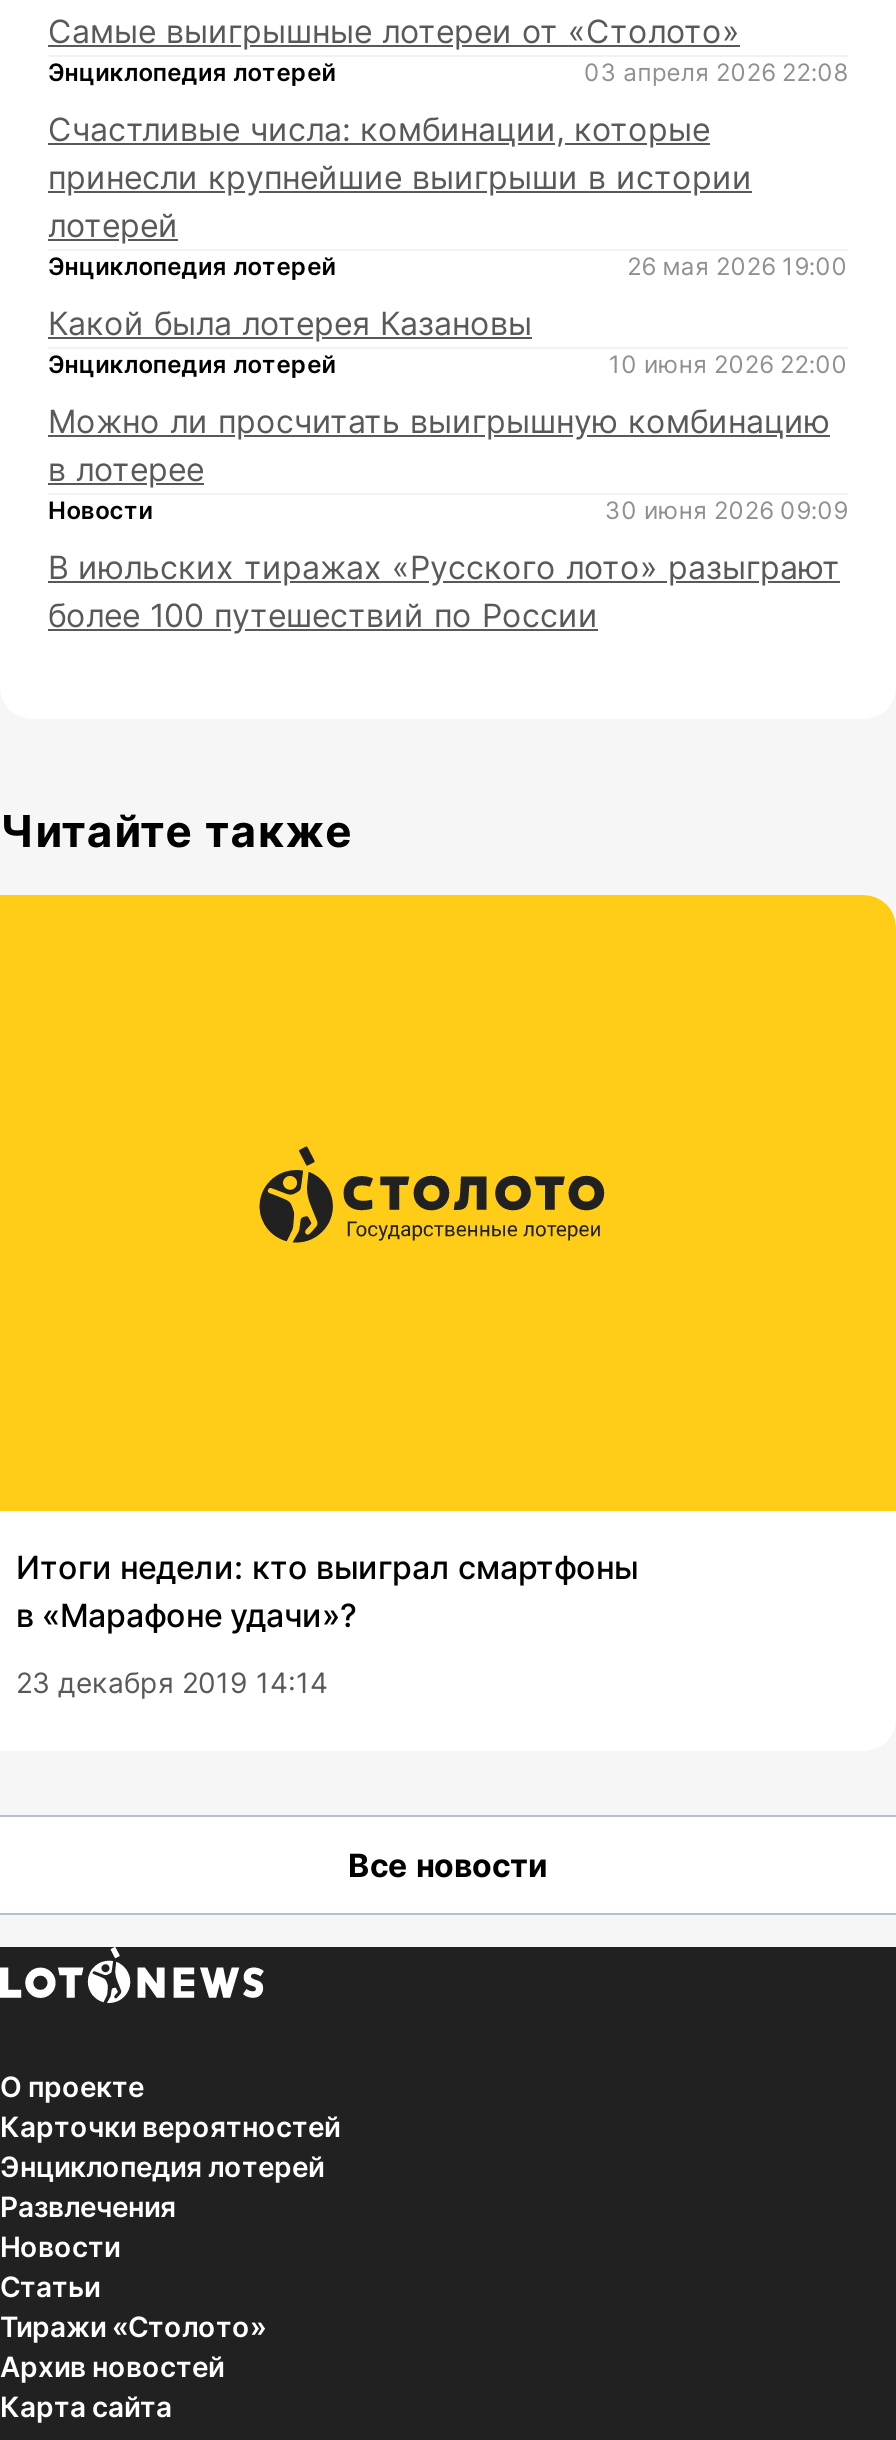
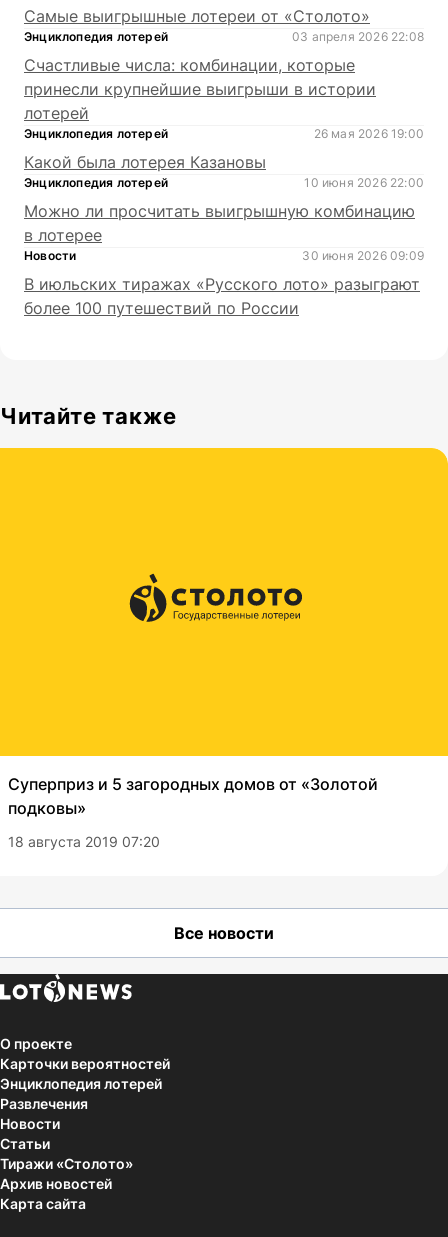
[16,1547,638,1635] Итоги недели: кто выиграл смартфоны | в «Марафоне удачи»? -> [8,774,378,818] Суперприз и 5 загородных домов от «Золотой | подковы»
[16,1665,328,1699] 23 декабря 2019 14:14 -> [8,833,160,850] 18 августа 2019 07:20

